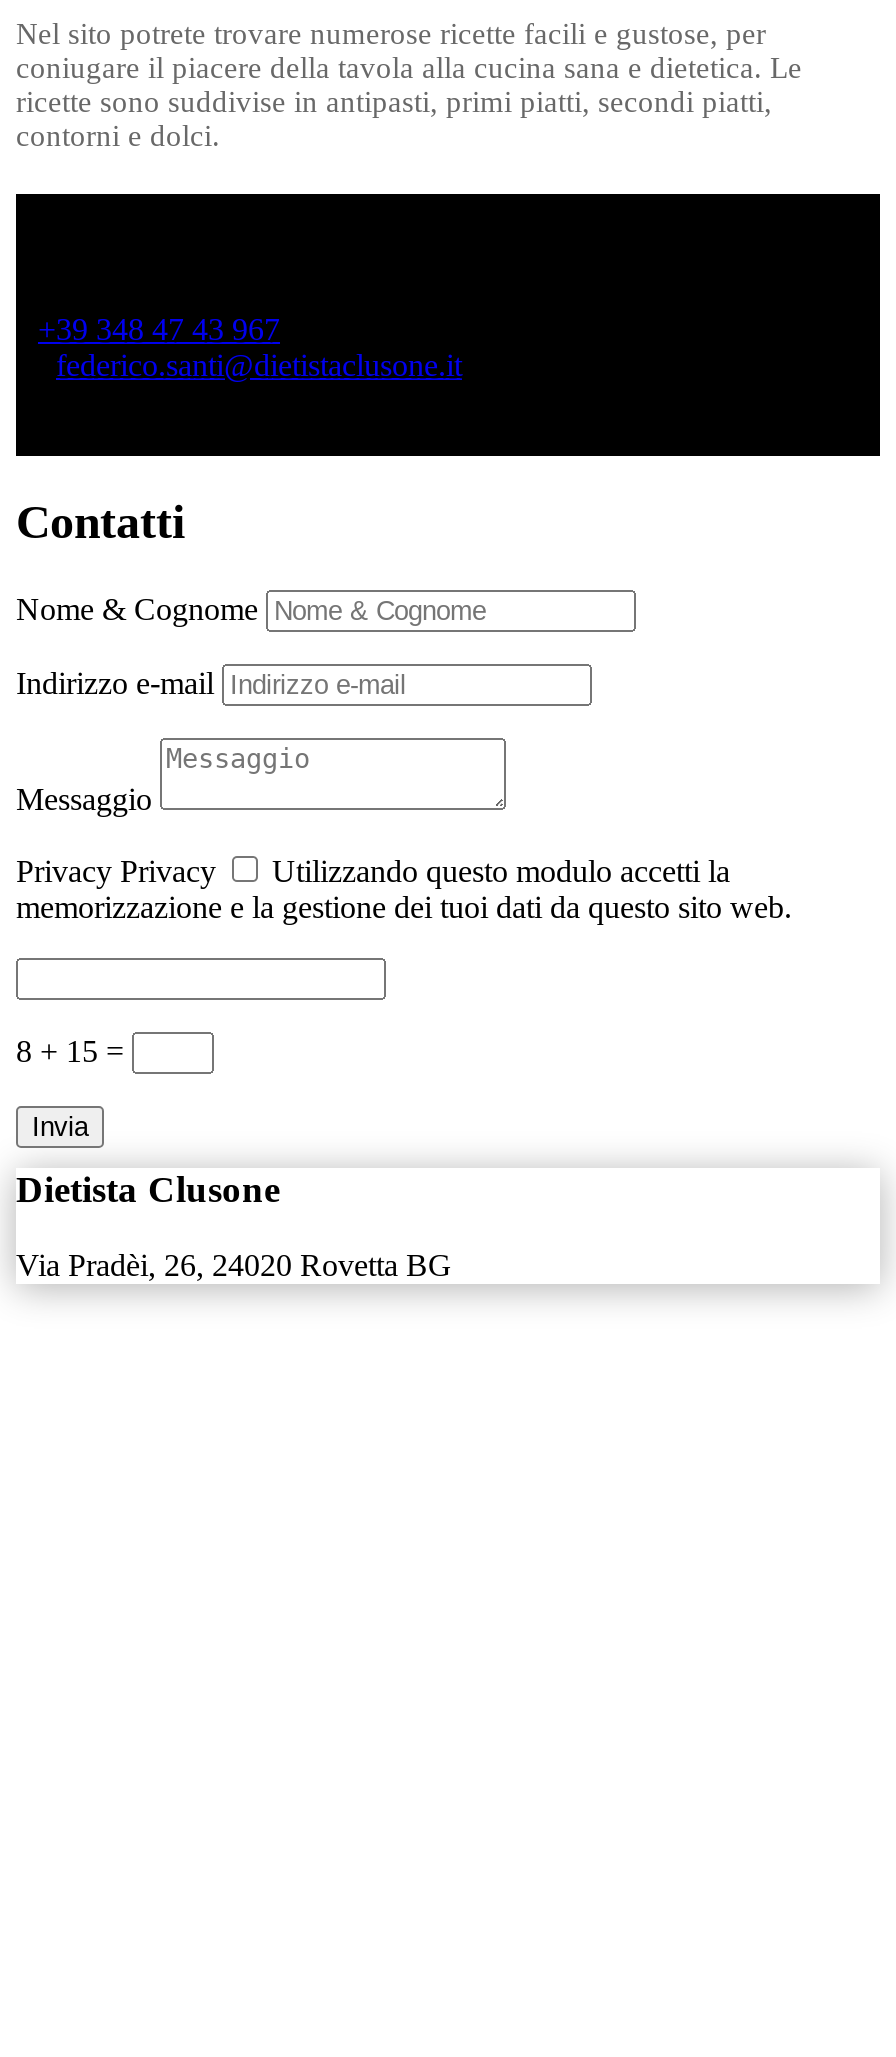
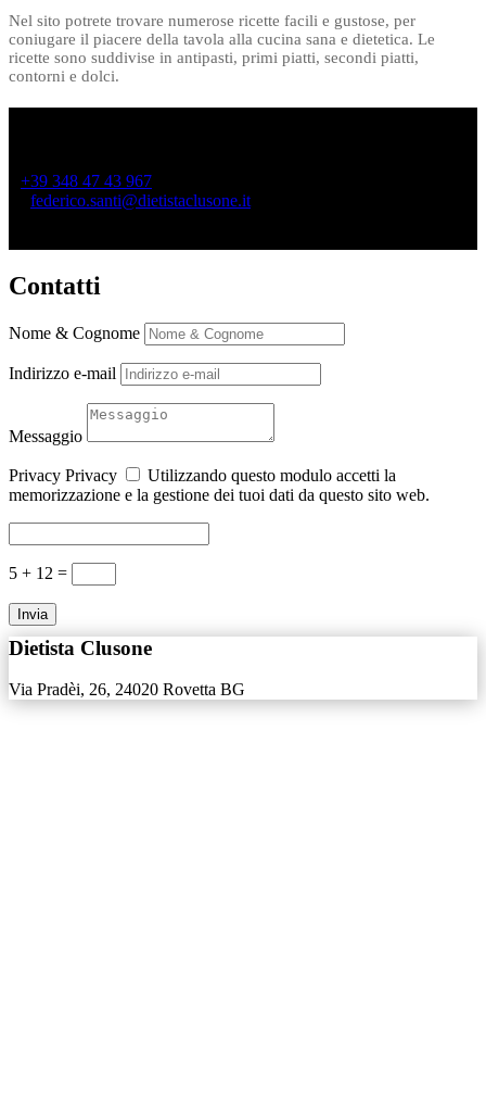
[16,1033,132,1067] 8 + 15 = -> [9,563,72,582] 5 + 12 =

